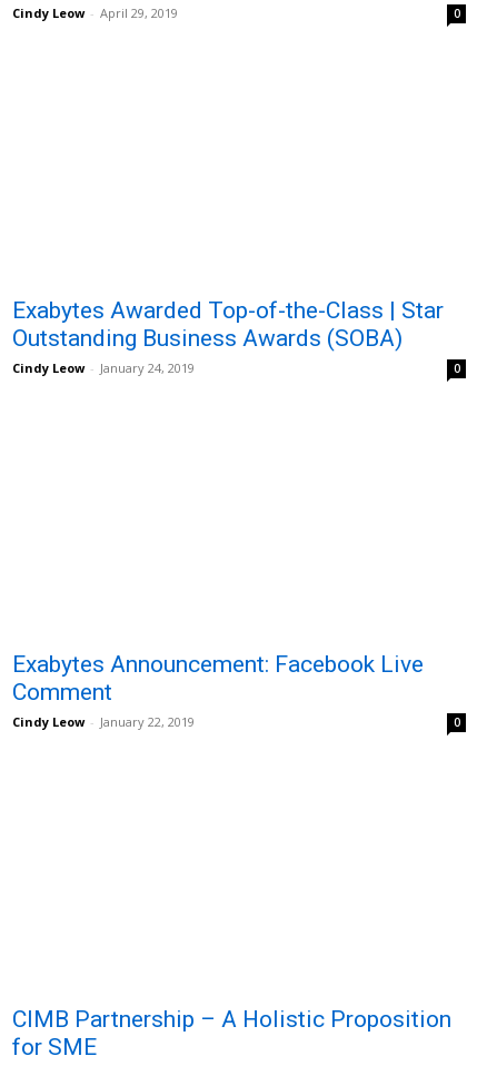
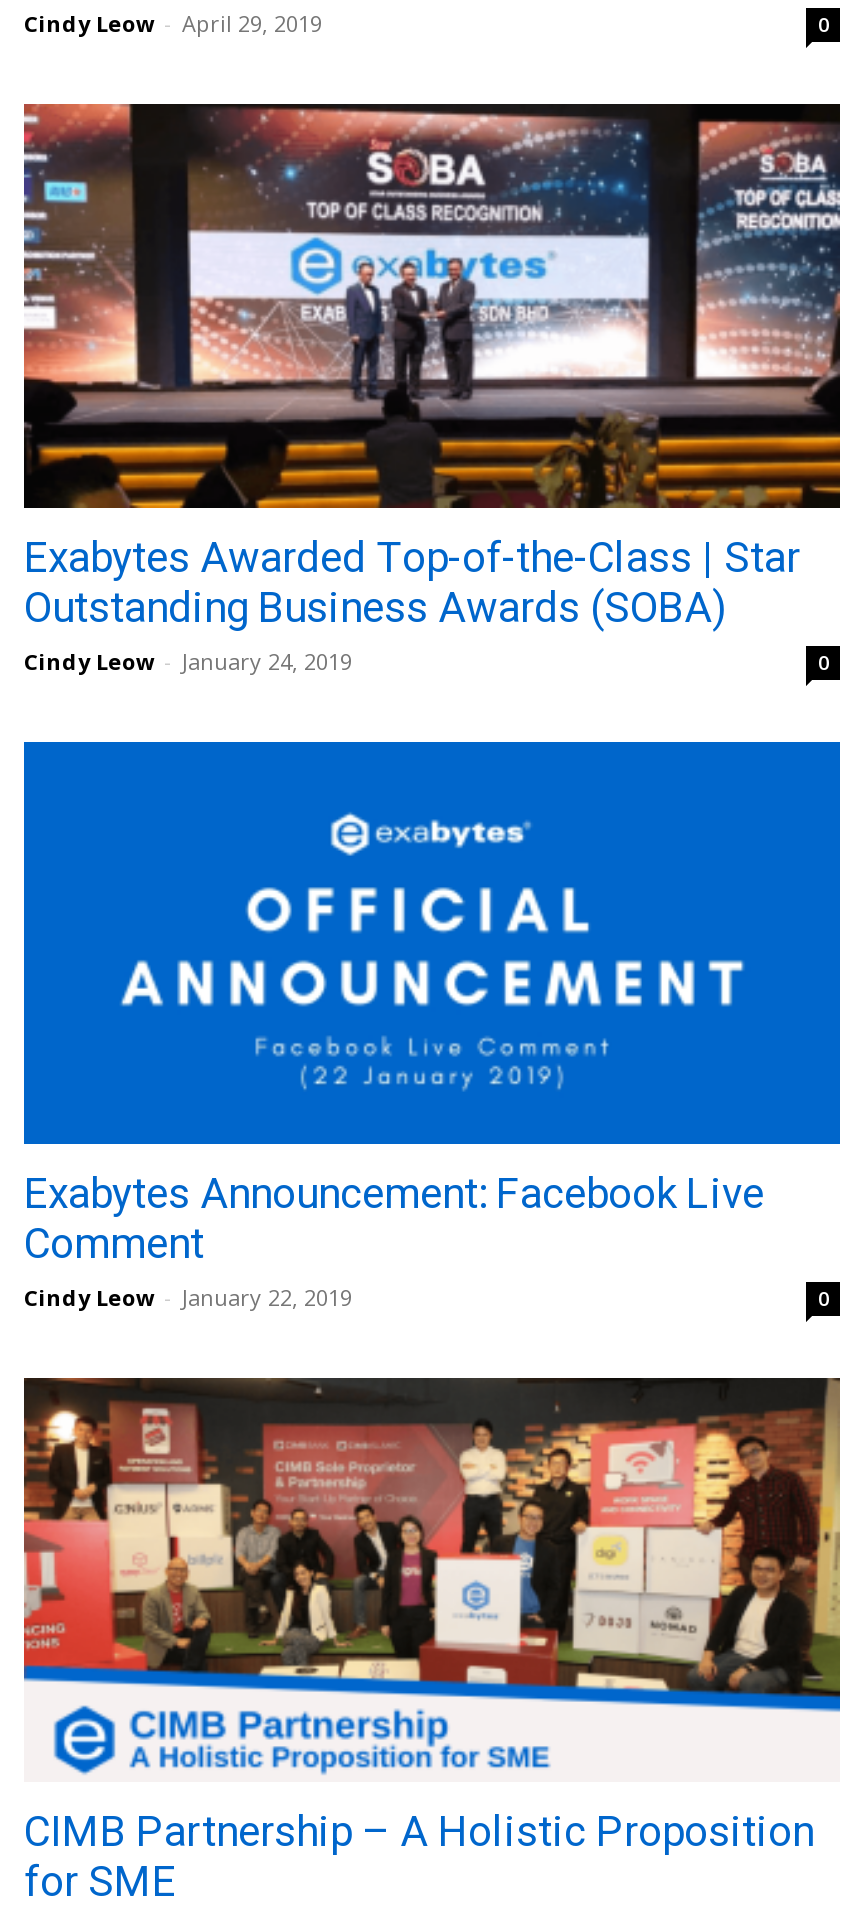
none -> [22,102,842,510] [image]
none -> [22,740,842,1146] [image]
none -> [22,1376,842,1776] [image]

